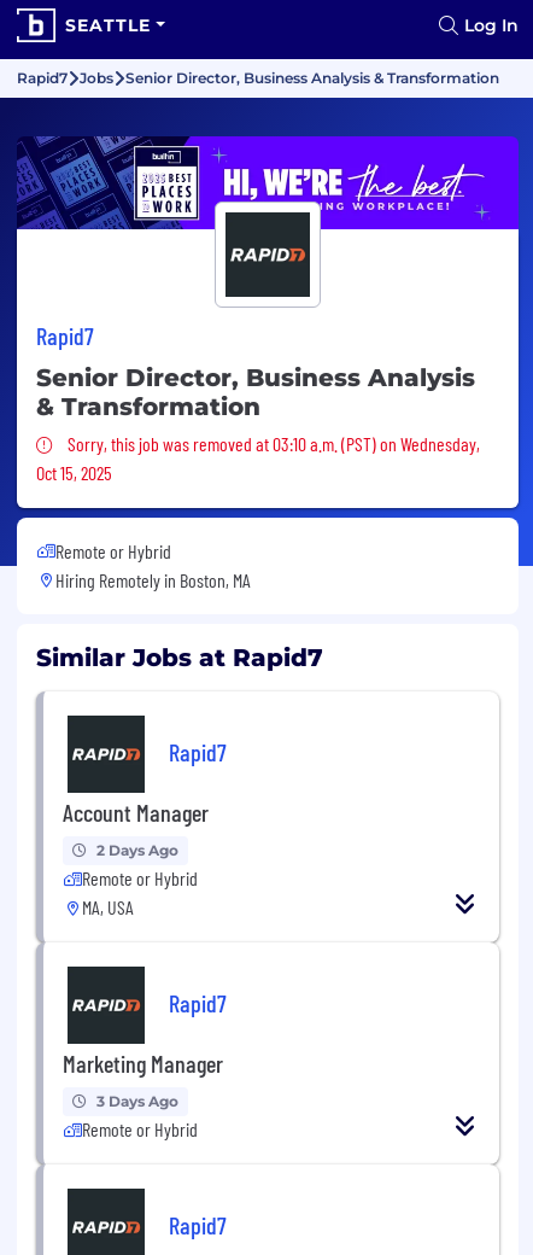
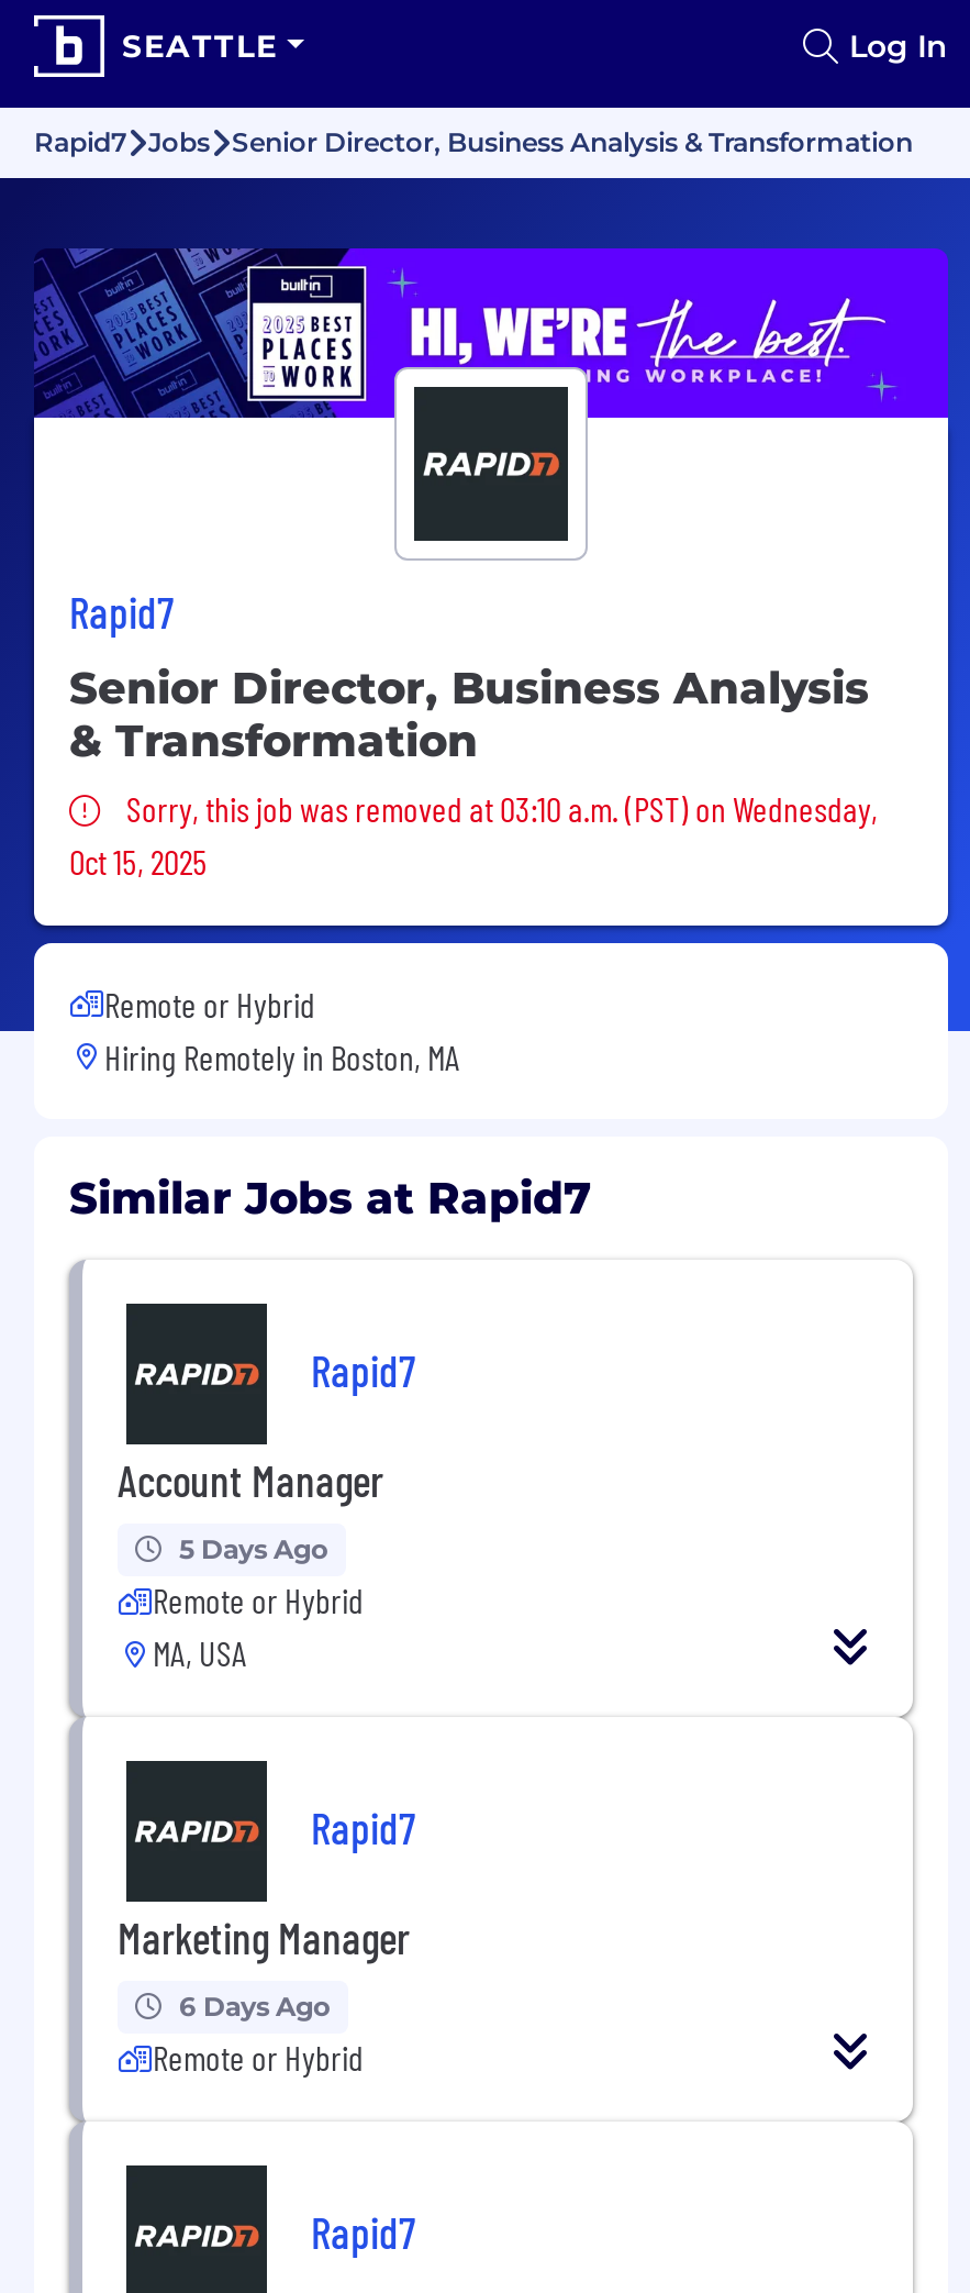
[96,841,178,859] 2 Days Ago -> [179,1531,328,1564] 5 Days Ago
[96,1092,178,1110] 3 Days Ago -> [179,1989,331,2022] 6 Days Ago

